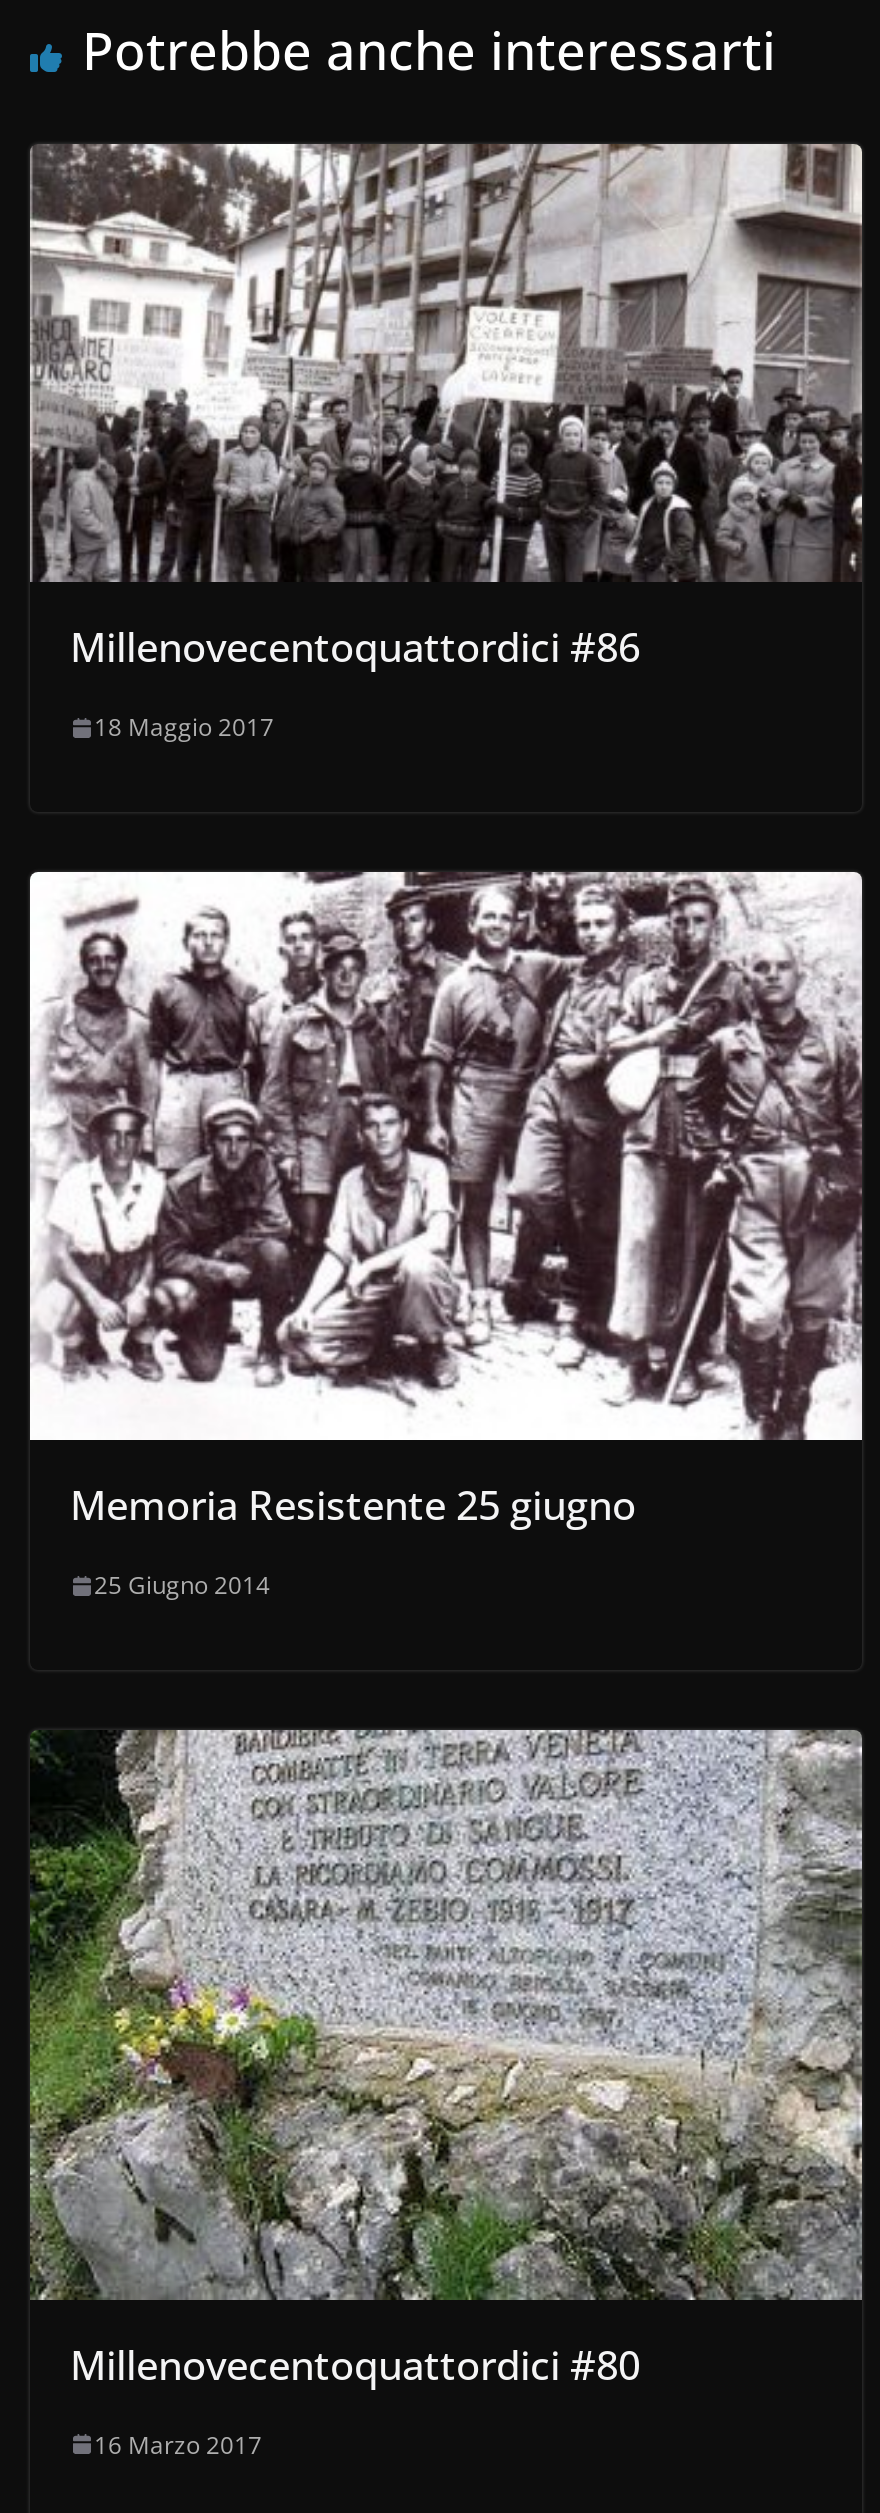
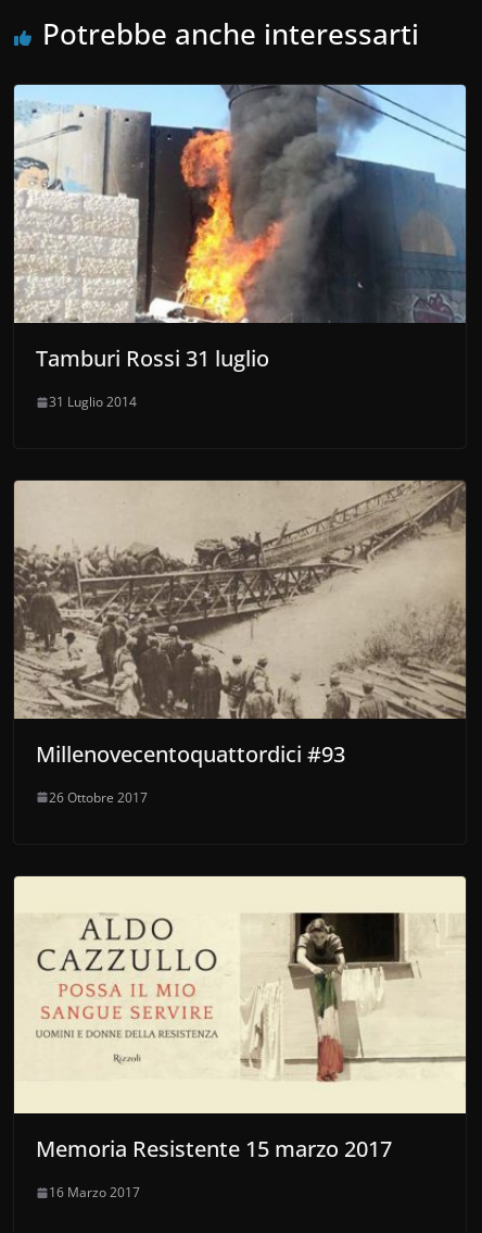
[28,142,864,674] [image] | Millenovecentoquattordici #86 -> [14,84,467,373] [image] | Tamburi Rossi 31 luglio
[94,710,274,744] 18 Maggio 2017 -> [49,393,137,411] 31 Luglio 2014
[28,870,864,1533] [image] | Memoria Resistente 25 giugno -> [13,479,466,768] [image] | Millenovecentoquattordici #93
[94,1569,270,1603] 25 Giugno 2014 -> [49,788,148,806] 26 Ottobre 2017
[28,1728,864,2391] [image] | Millenovecentoquattordici #80 -> [13,875,467,1164] [image] | Memoria Resistente 15 marzo 2017

